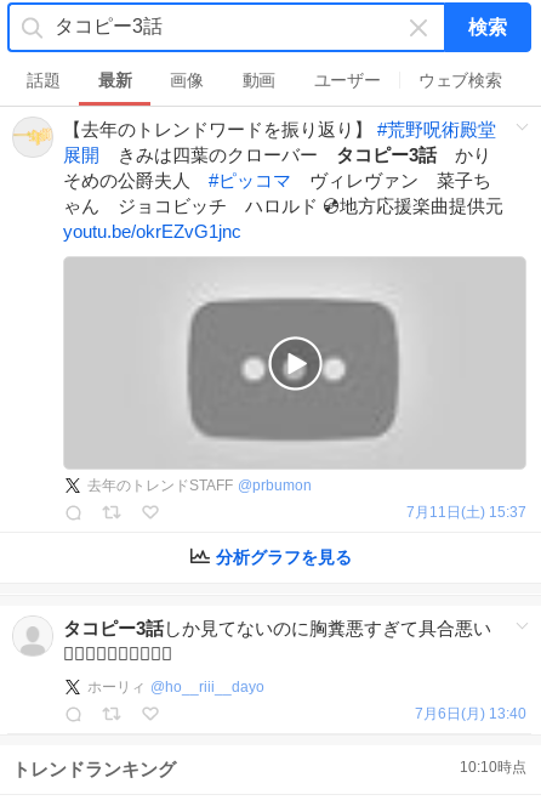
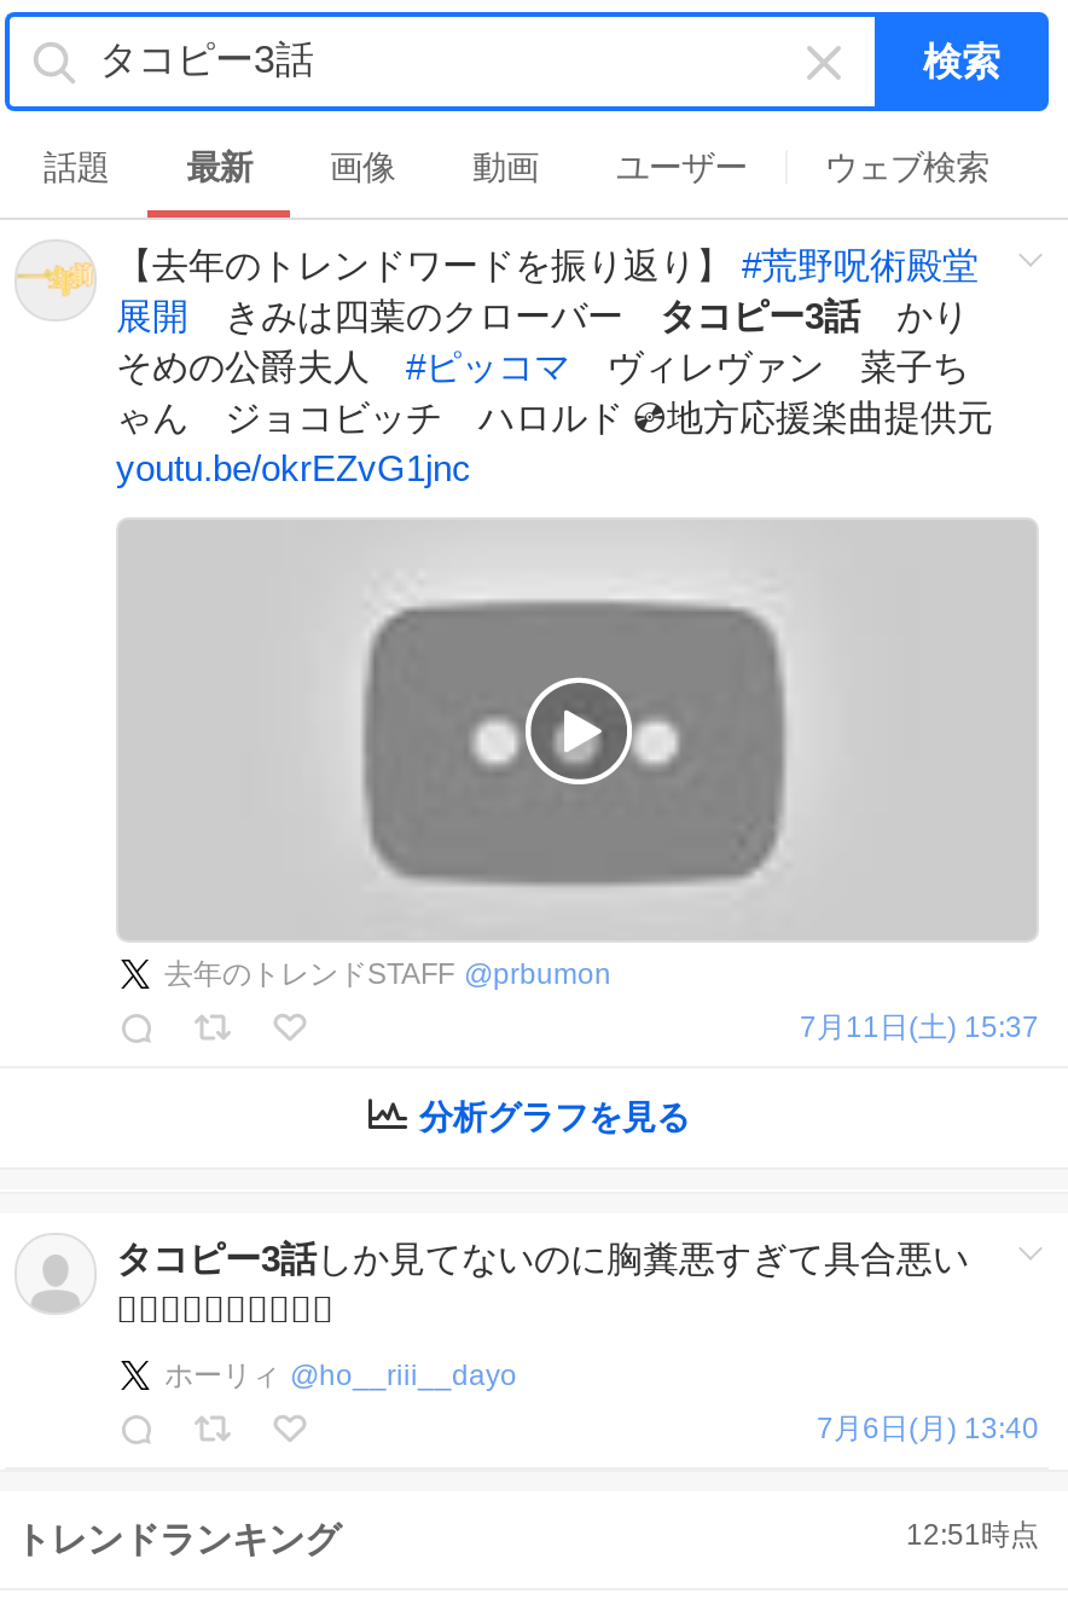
[460,759,526,776] 10:10時点 -> [906,1518,1039,1552] 12:51時点

